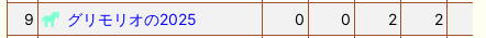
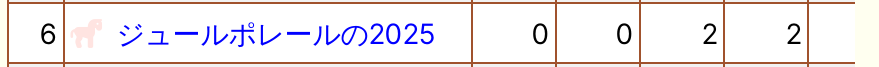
[24,10,197,28] 9 | グリモリオの2025 -> [39,16,437,50] 6 | ジュールポレールの2025

